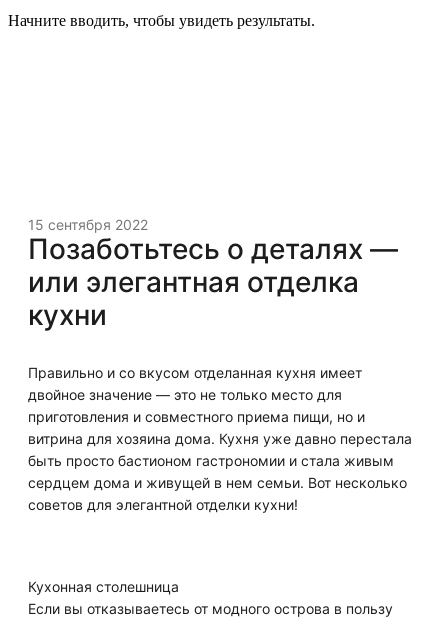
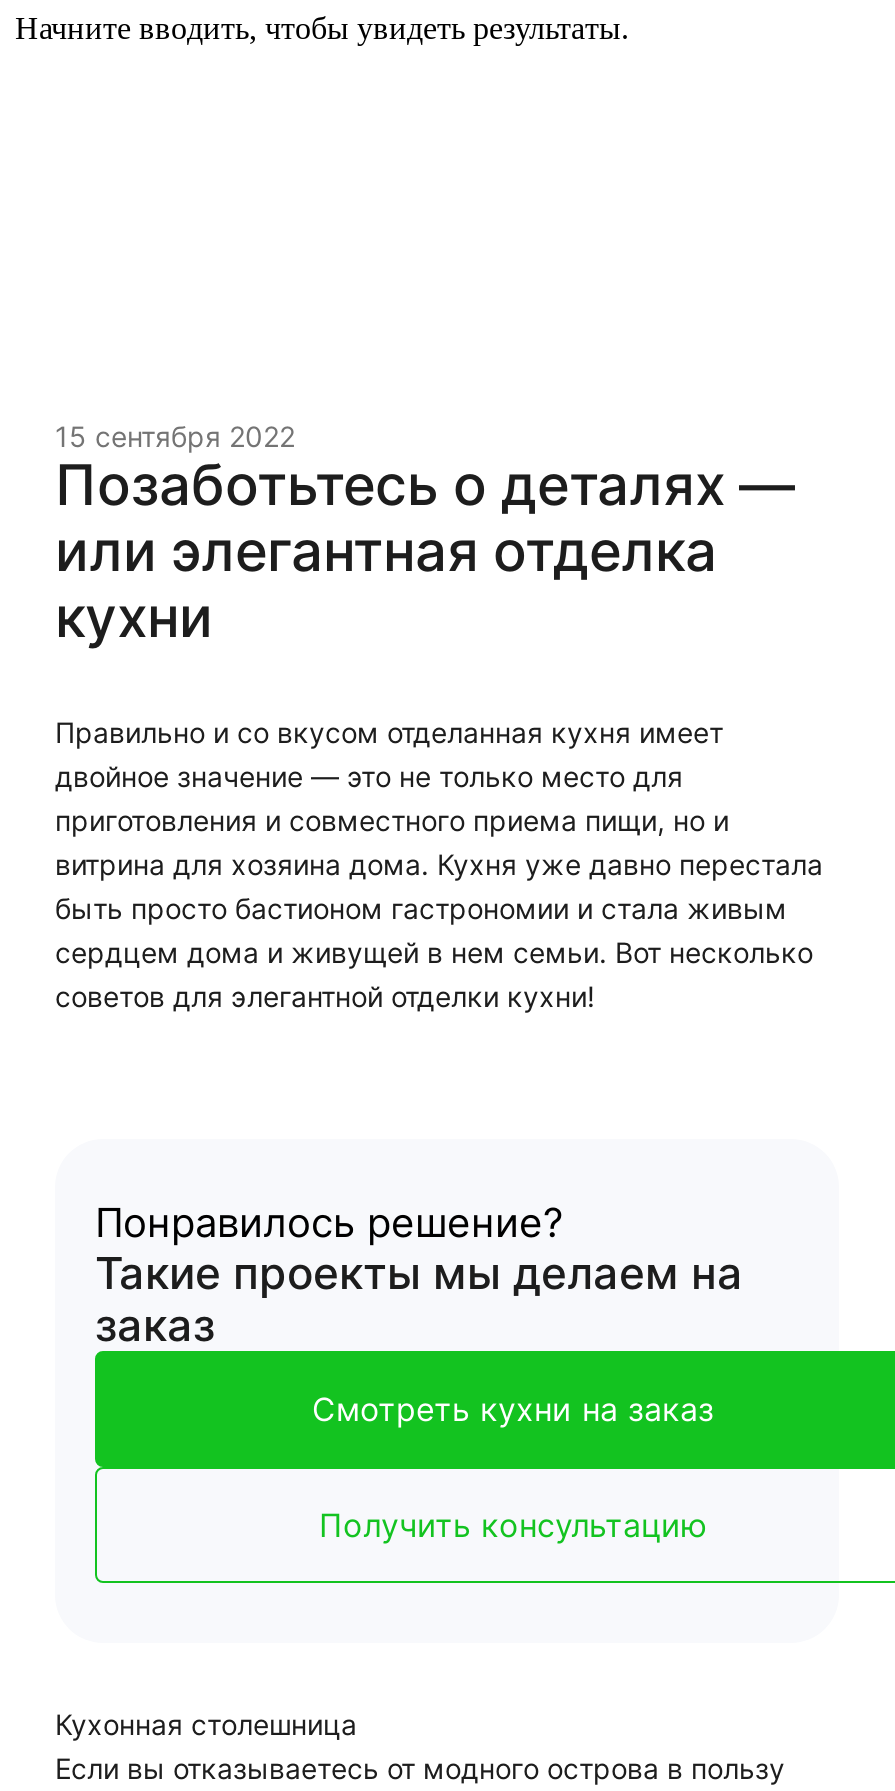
none -> [93,1198,889,1585] [image] | Понравилось решение? | Такие проекты мы делаем на | заказ | Смотреть кухни на заказ | Получить консультацию

